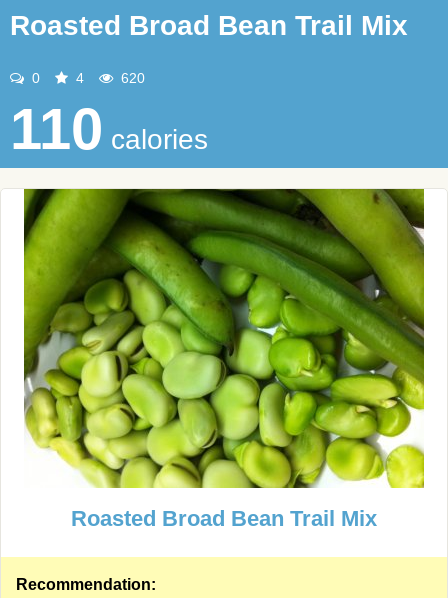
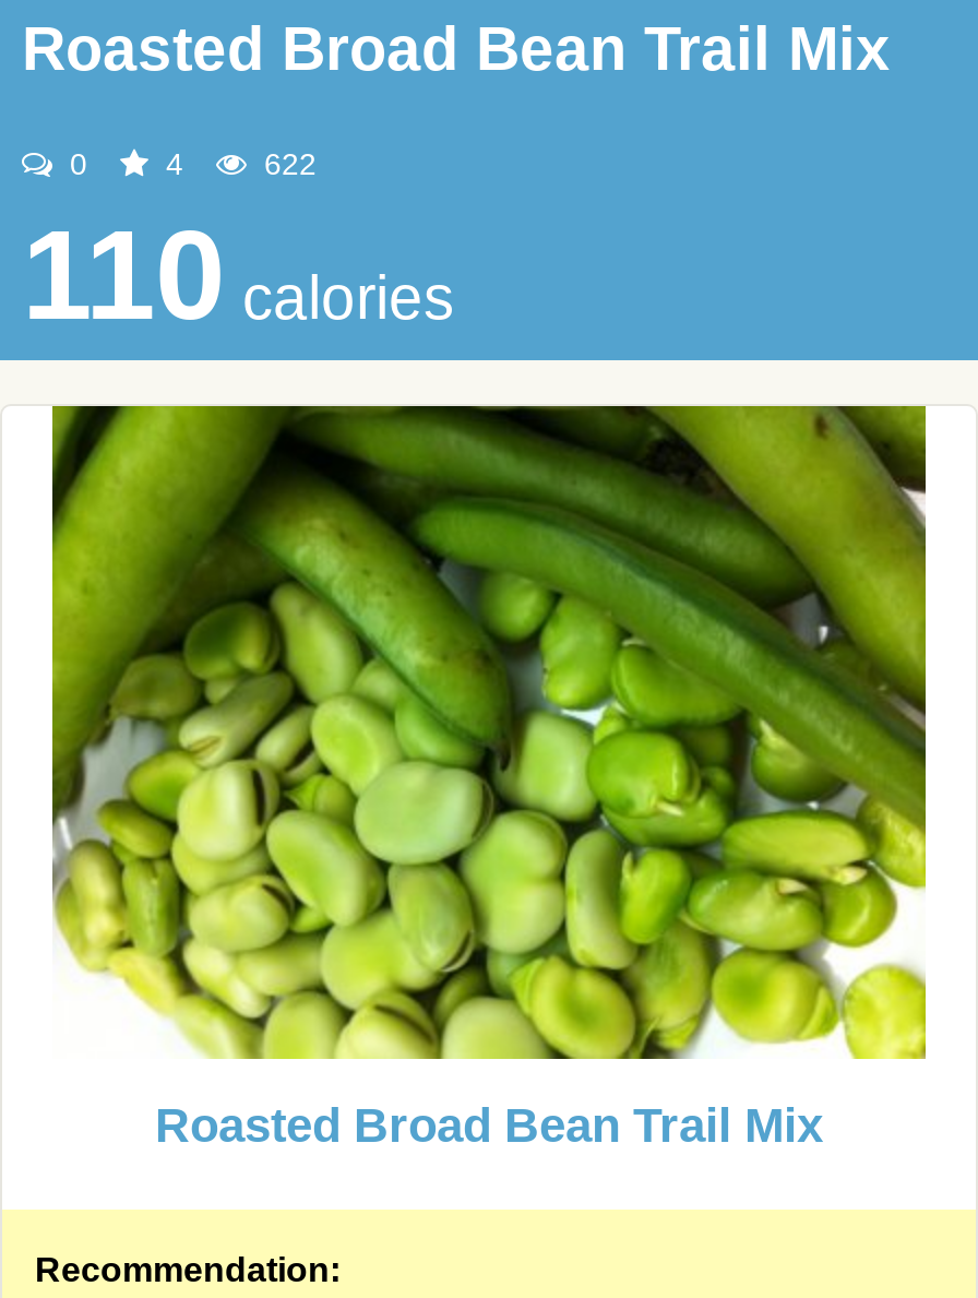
[117,70,145,86] 620 -> [255,146,317,181] 622

